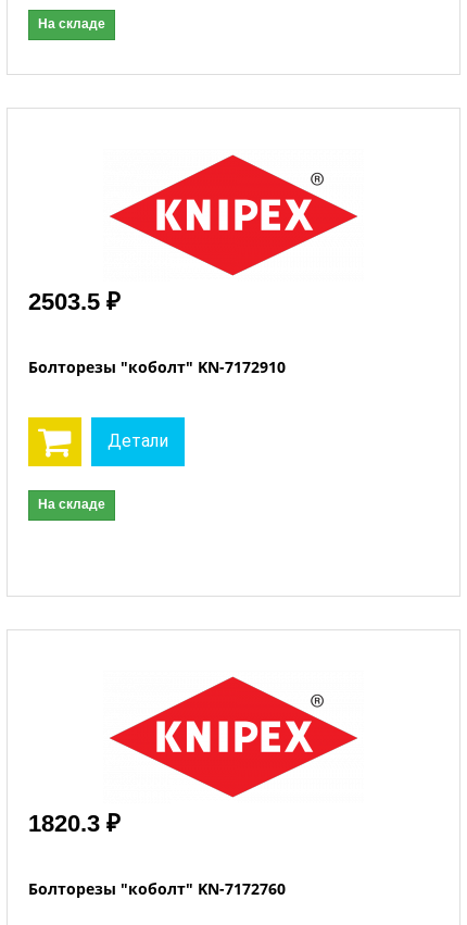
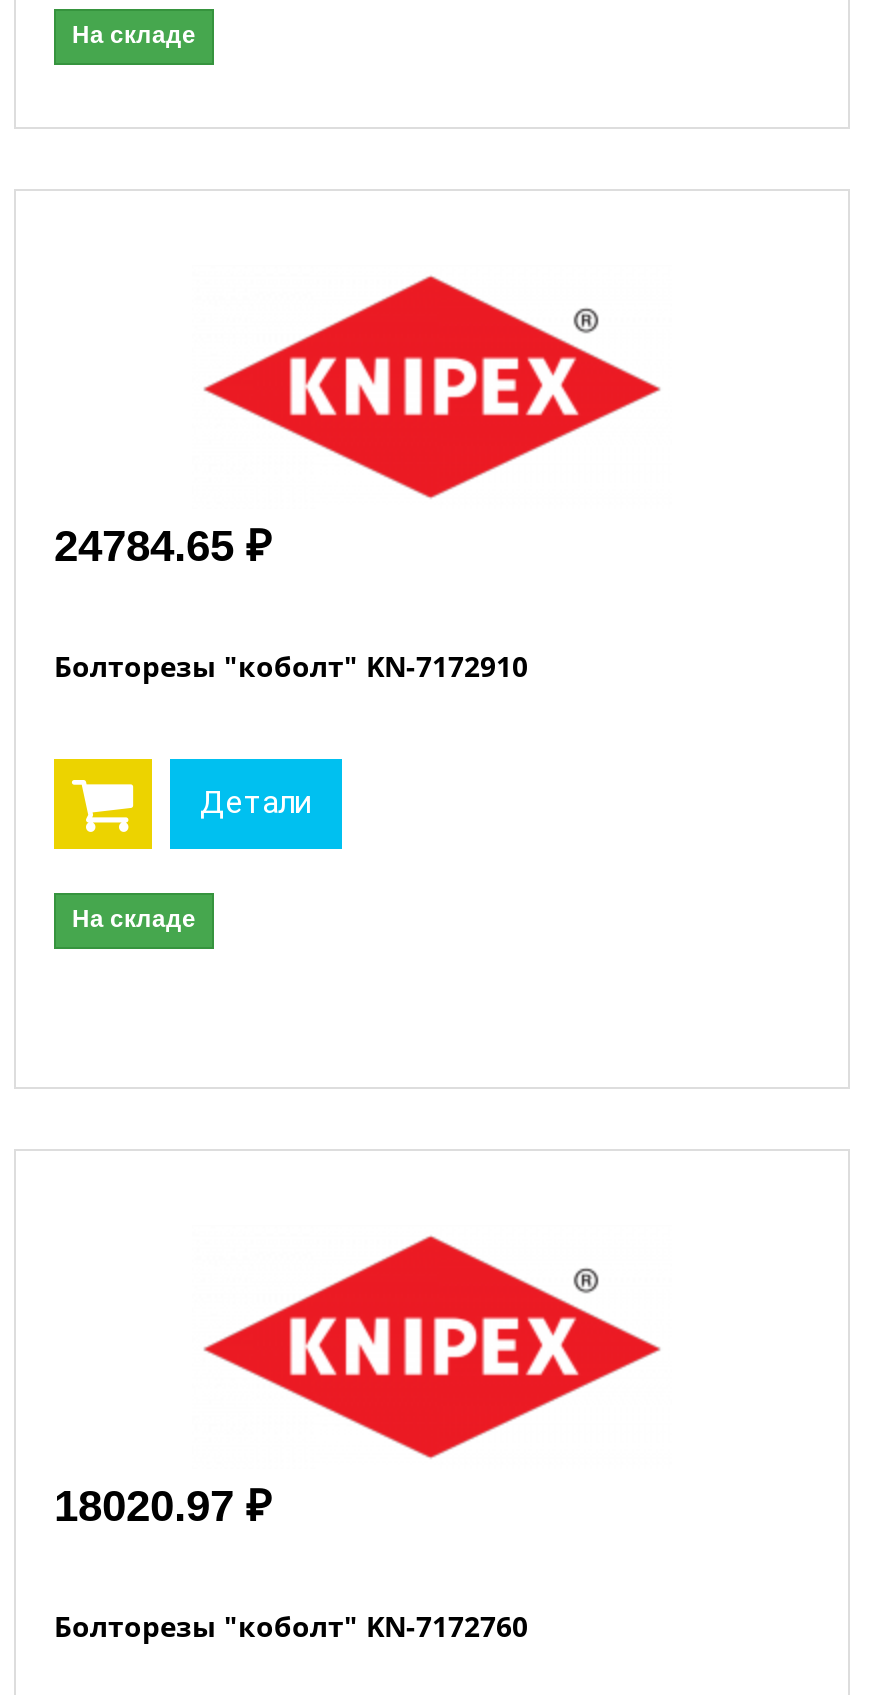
[28,288,121,315] 2503.5 ₽ -> [54,521,272,571] 24784.65 ₽
[28,810,121,837] 1820.3 ₽ -> [54,1481,272,1531] 18020.97 ₽

